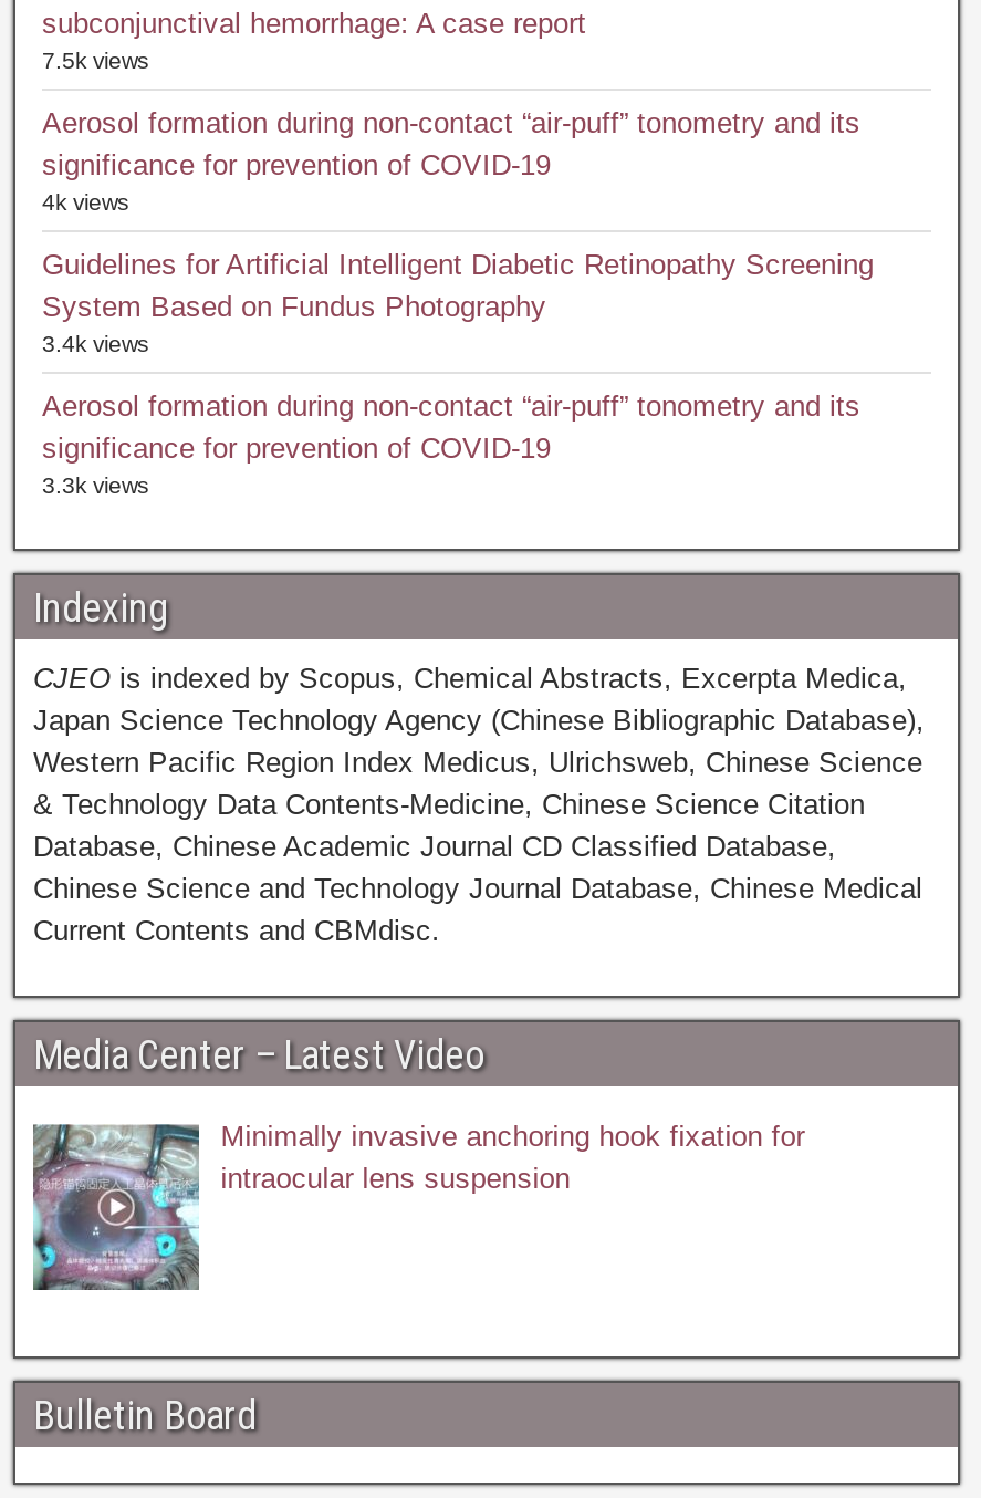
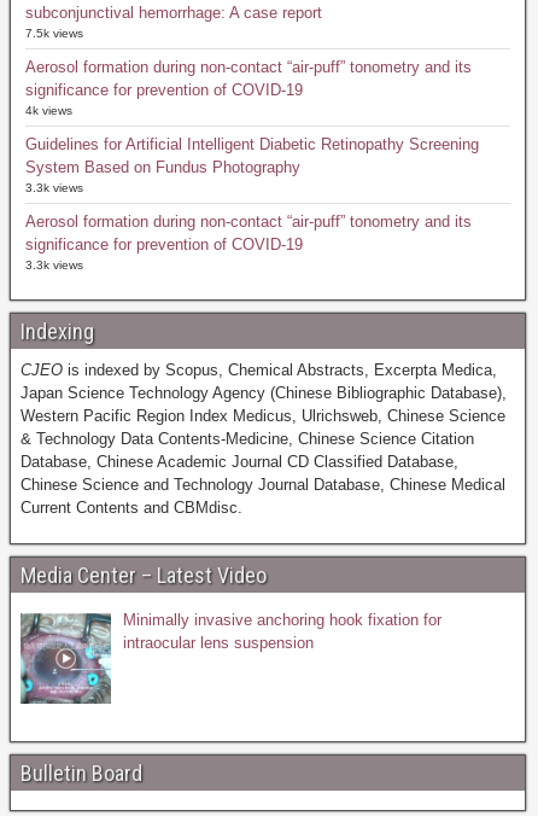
[42,332,148,356] 3.4k views -> [25,181,83,194] 3.3k views

